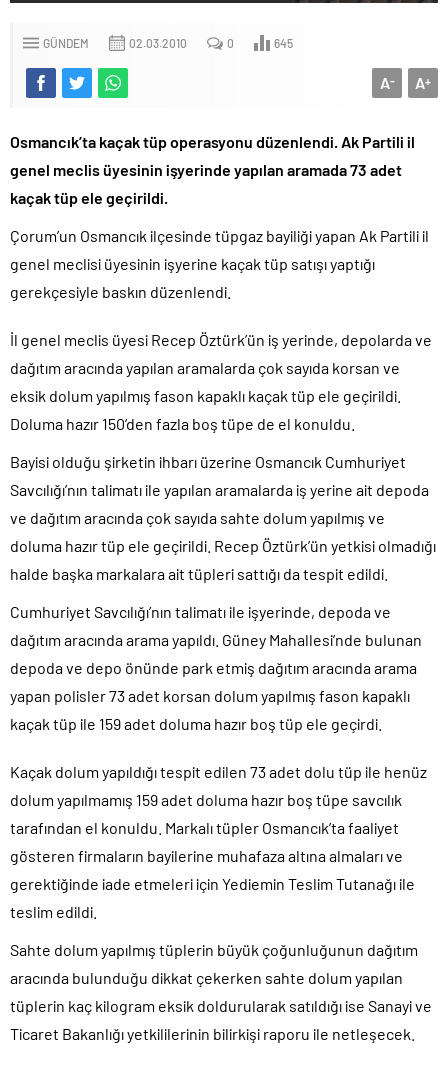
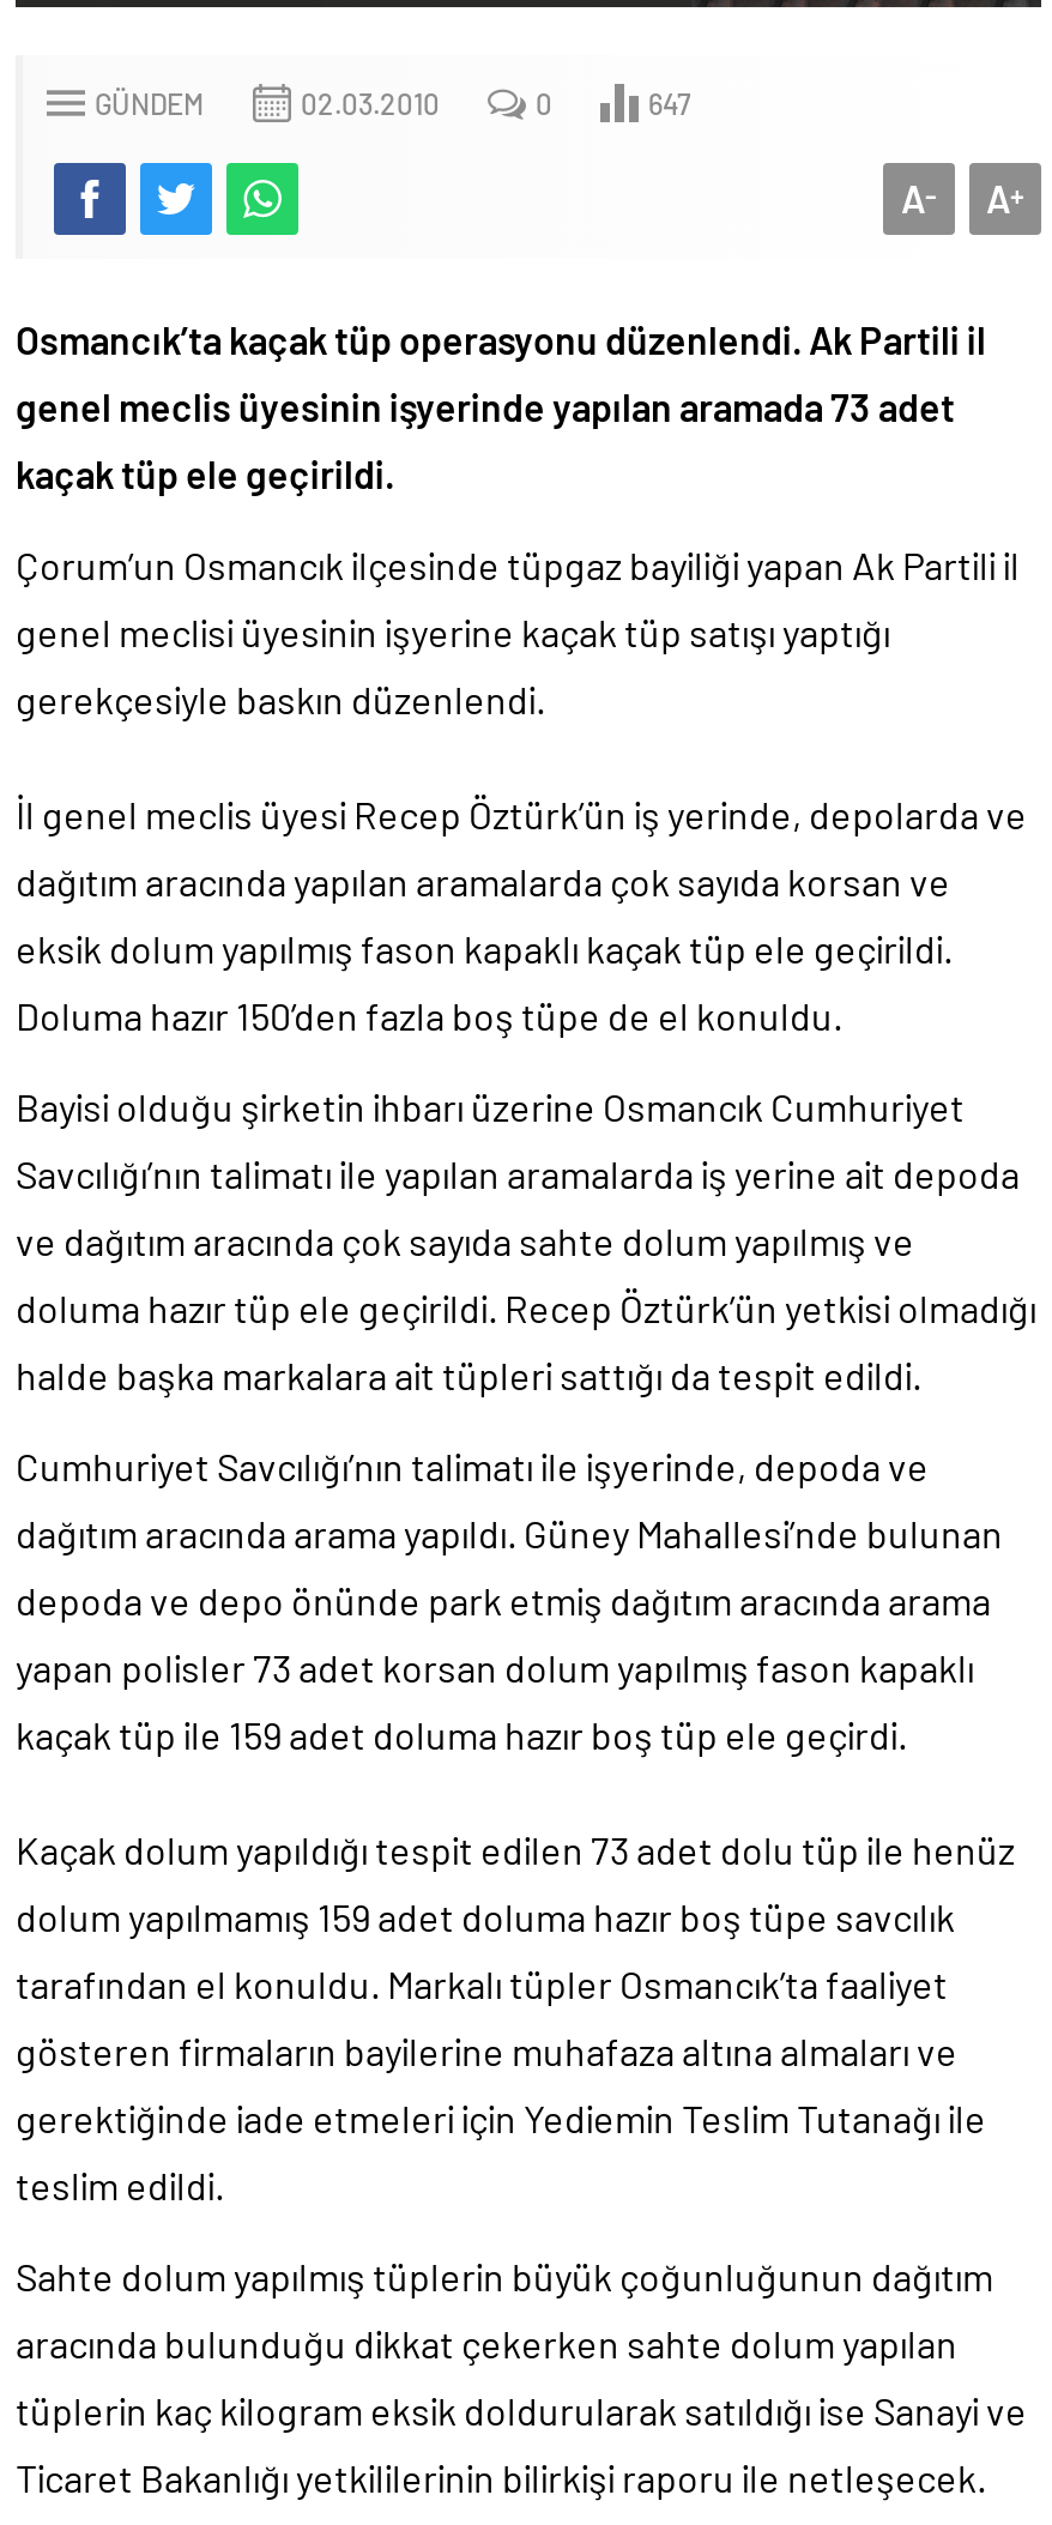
[274,36,293,50] 645 -> [648,86,691,119] 647

